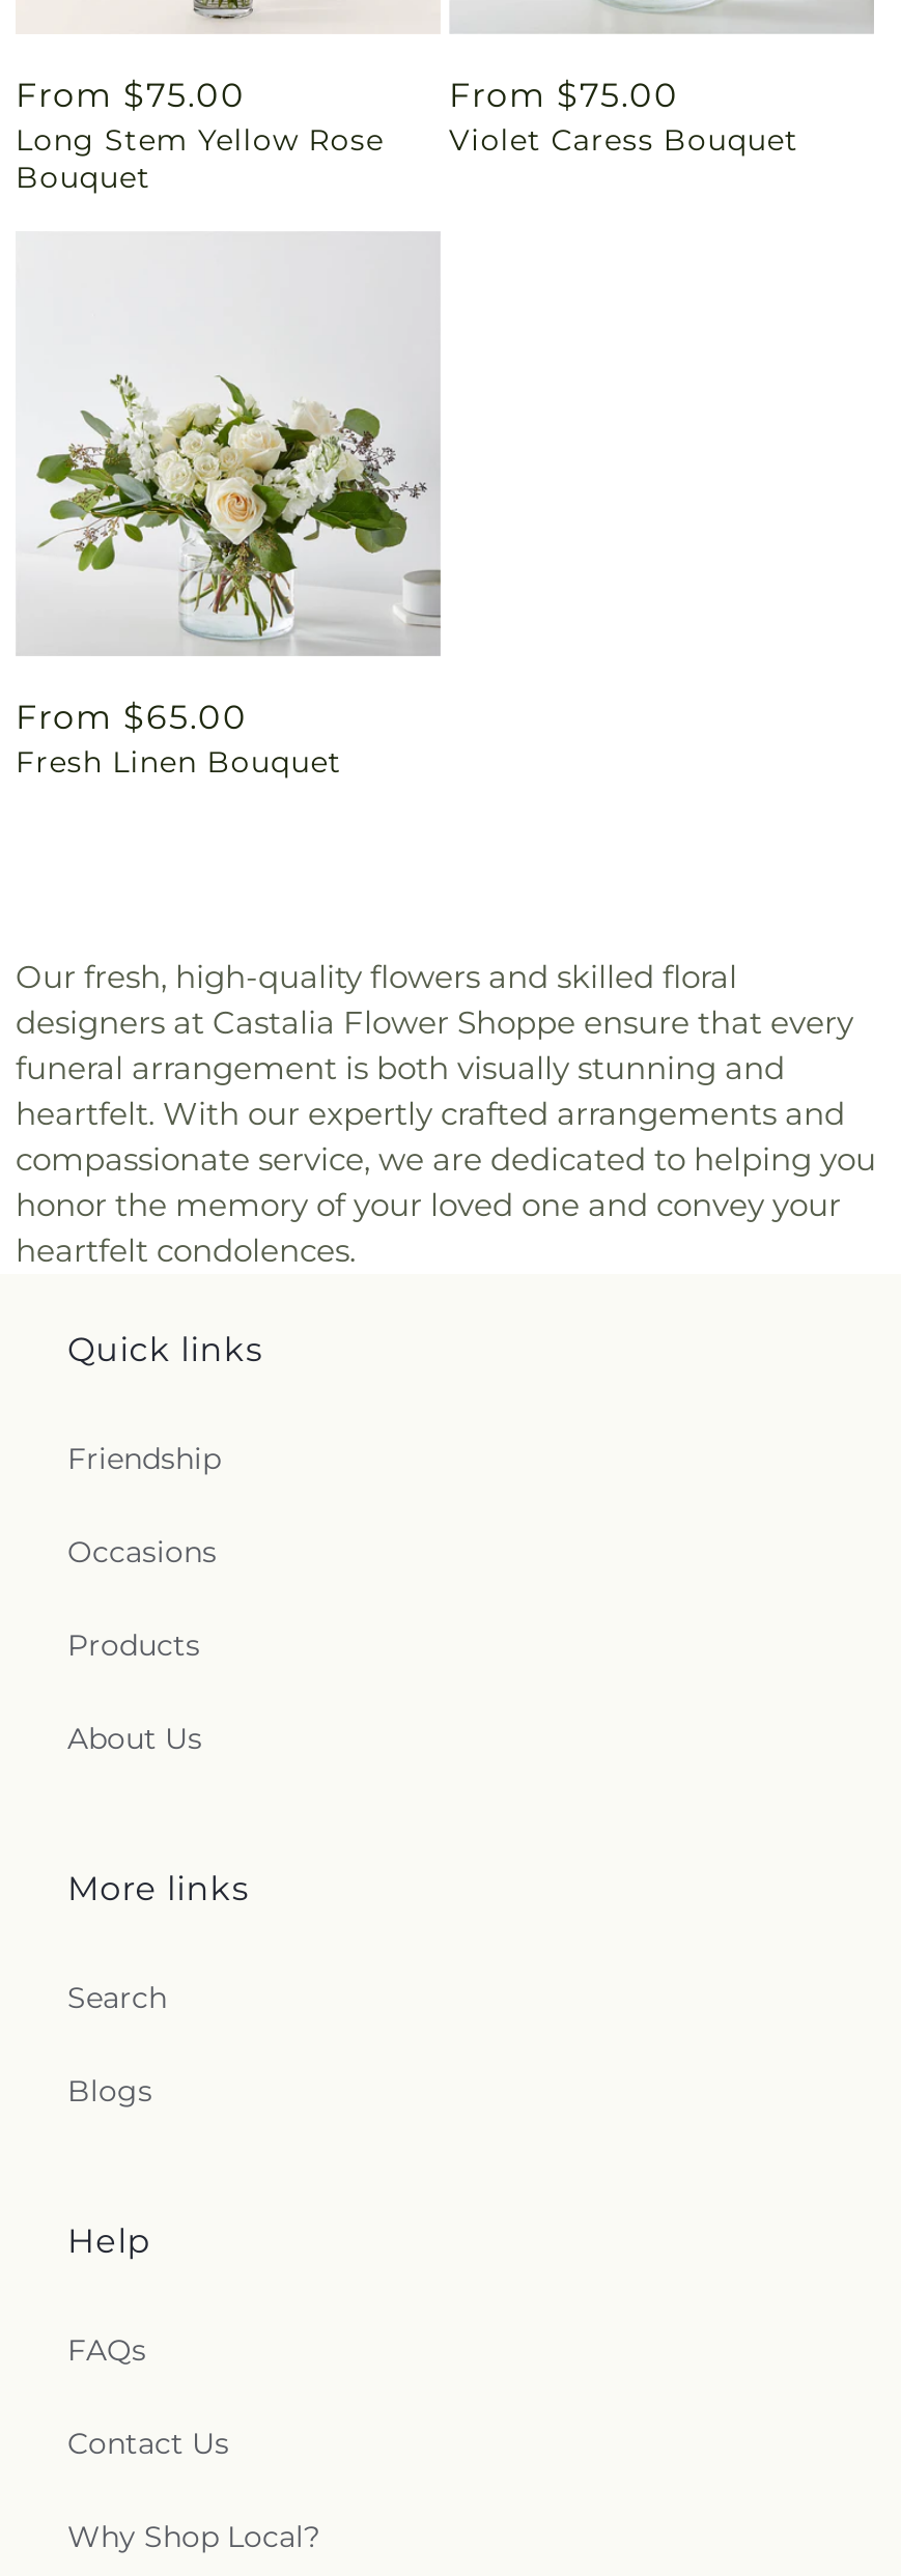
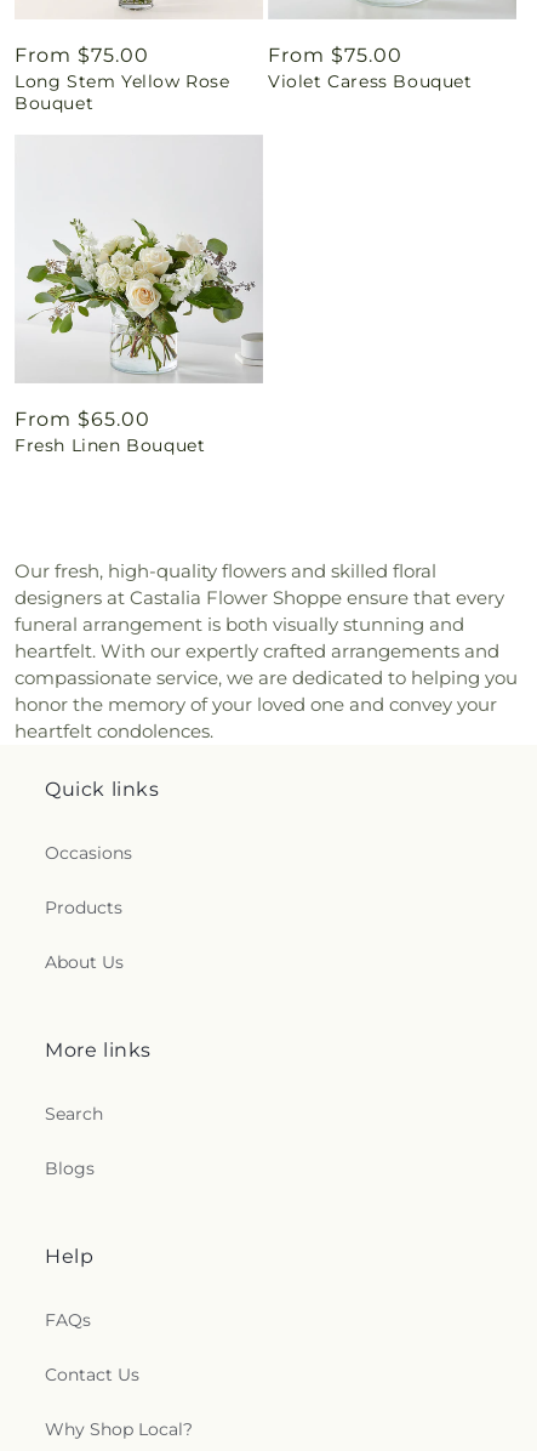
[67,1440,221,1477] Friendship -> none

